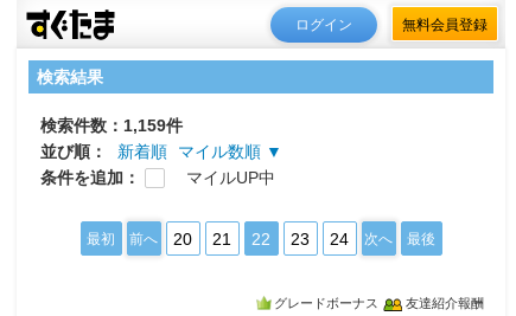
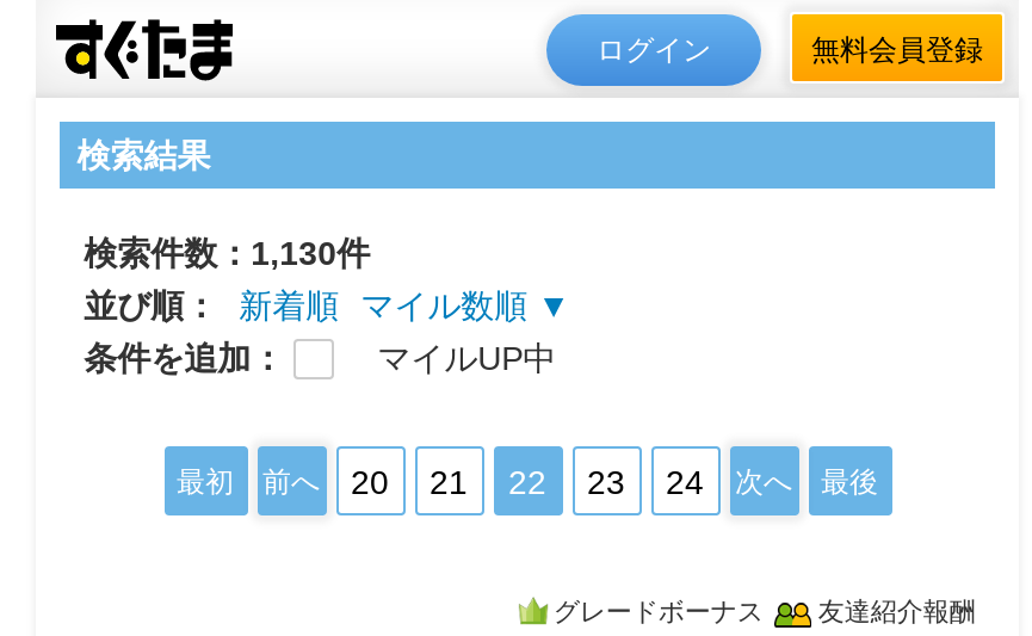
[40,116,183,135] 検索件数：1,159件 -> [84,233,370,272] 検索件数：1,130件

